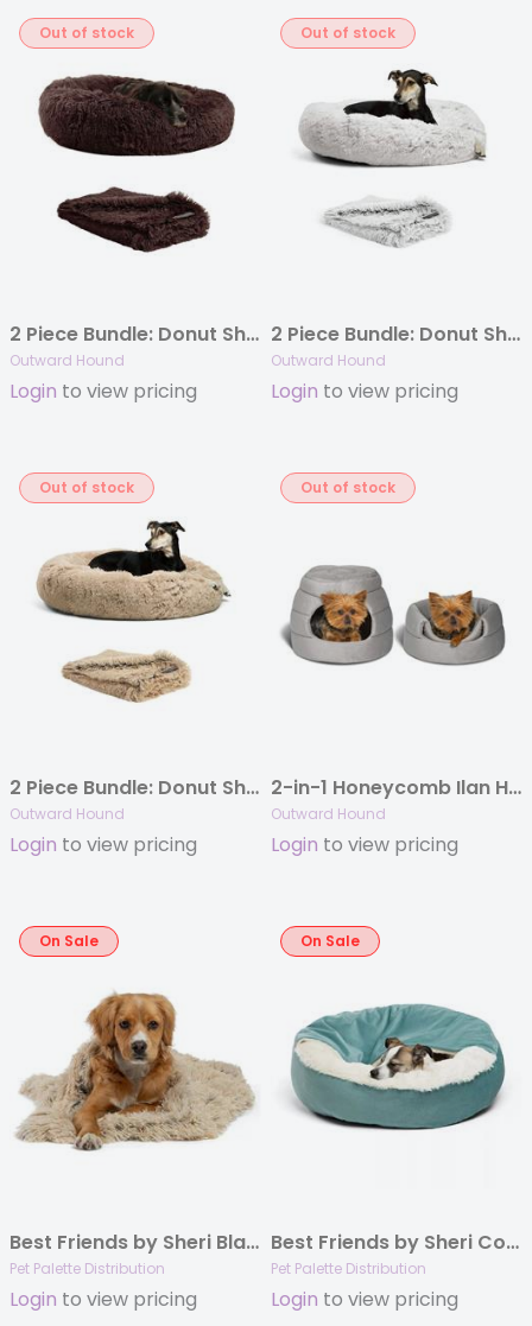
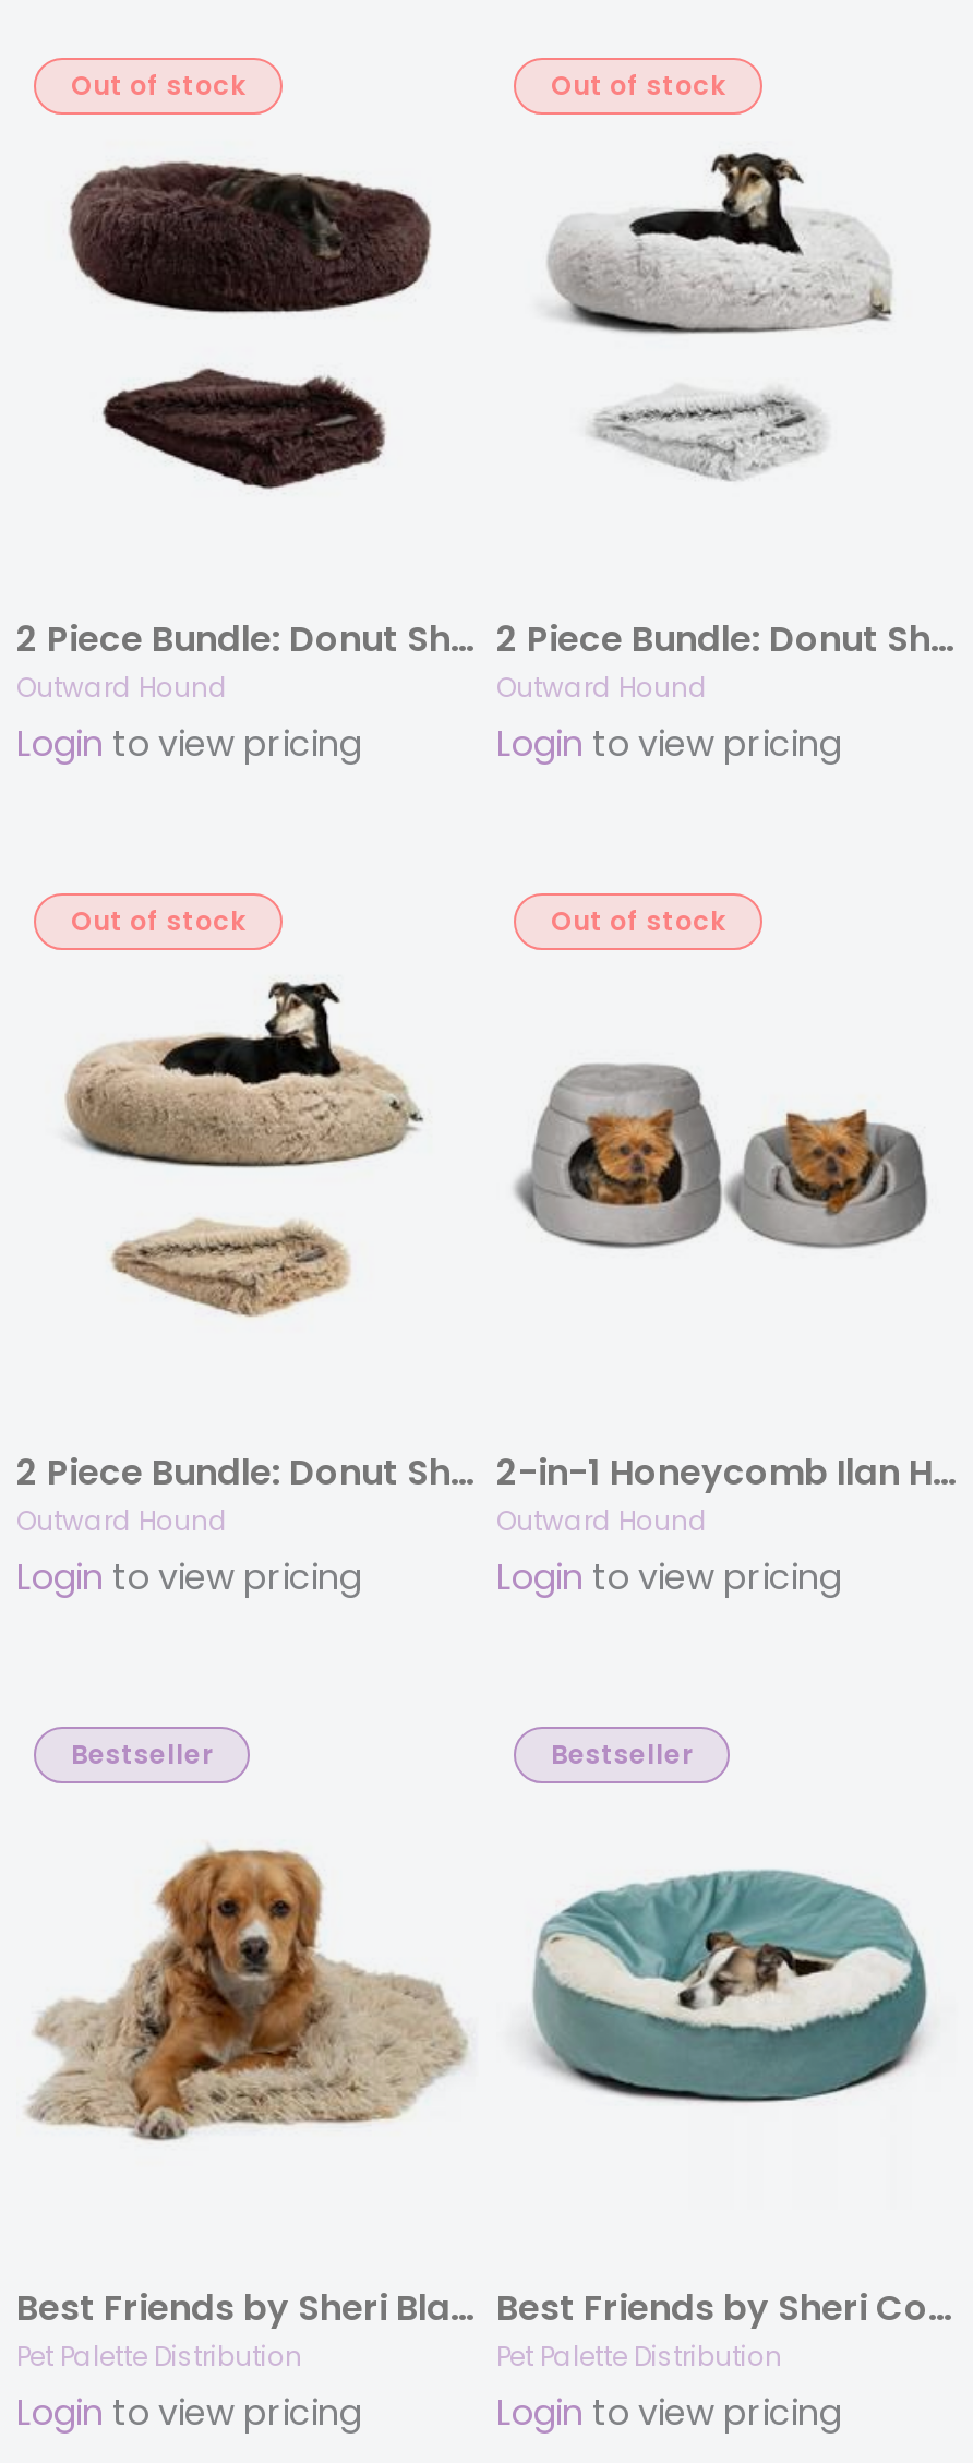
[39,931,99,951] On Sale -> [71,1736,213,1773] Bestseller
[300,931,360,951] On Sale -> [551,1736,693,1773] Bestseller

